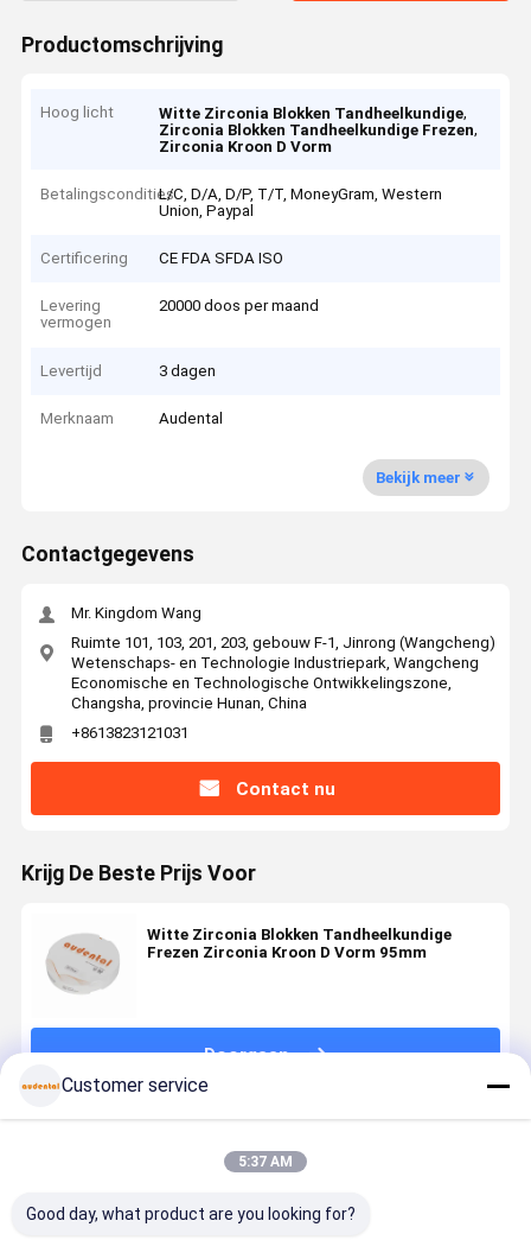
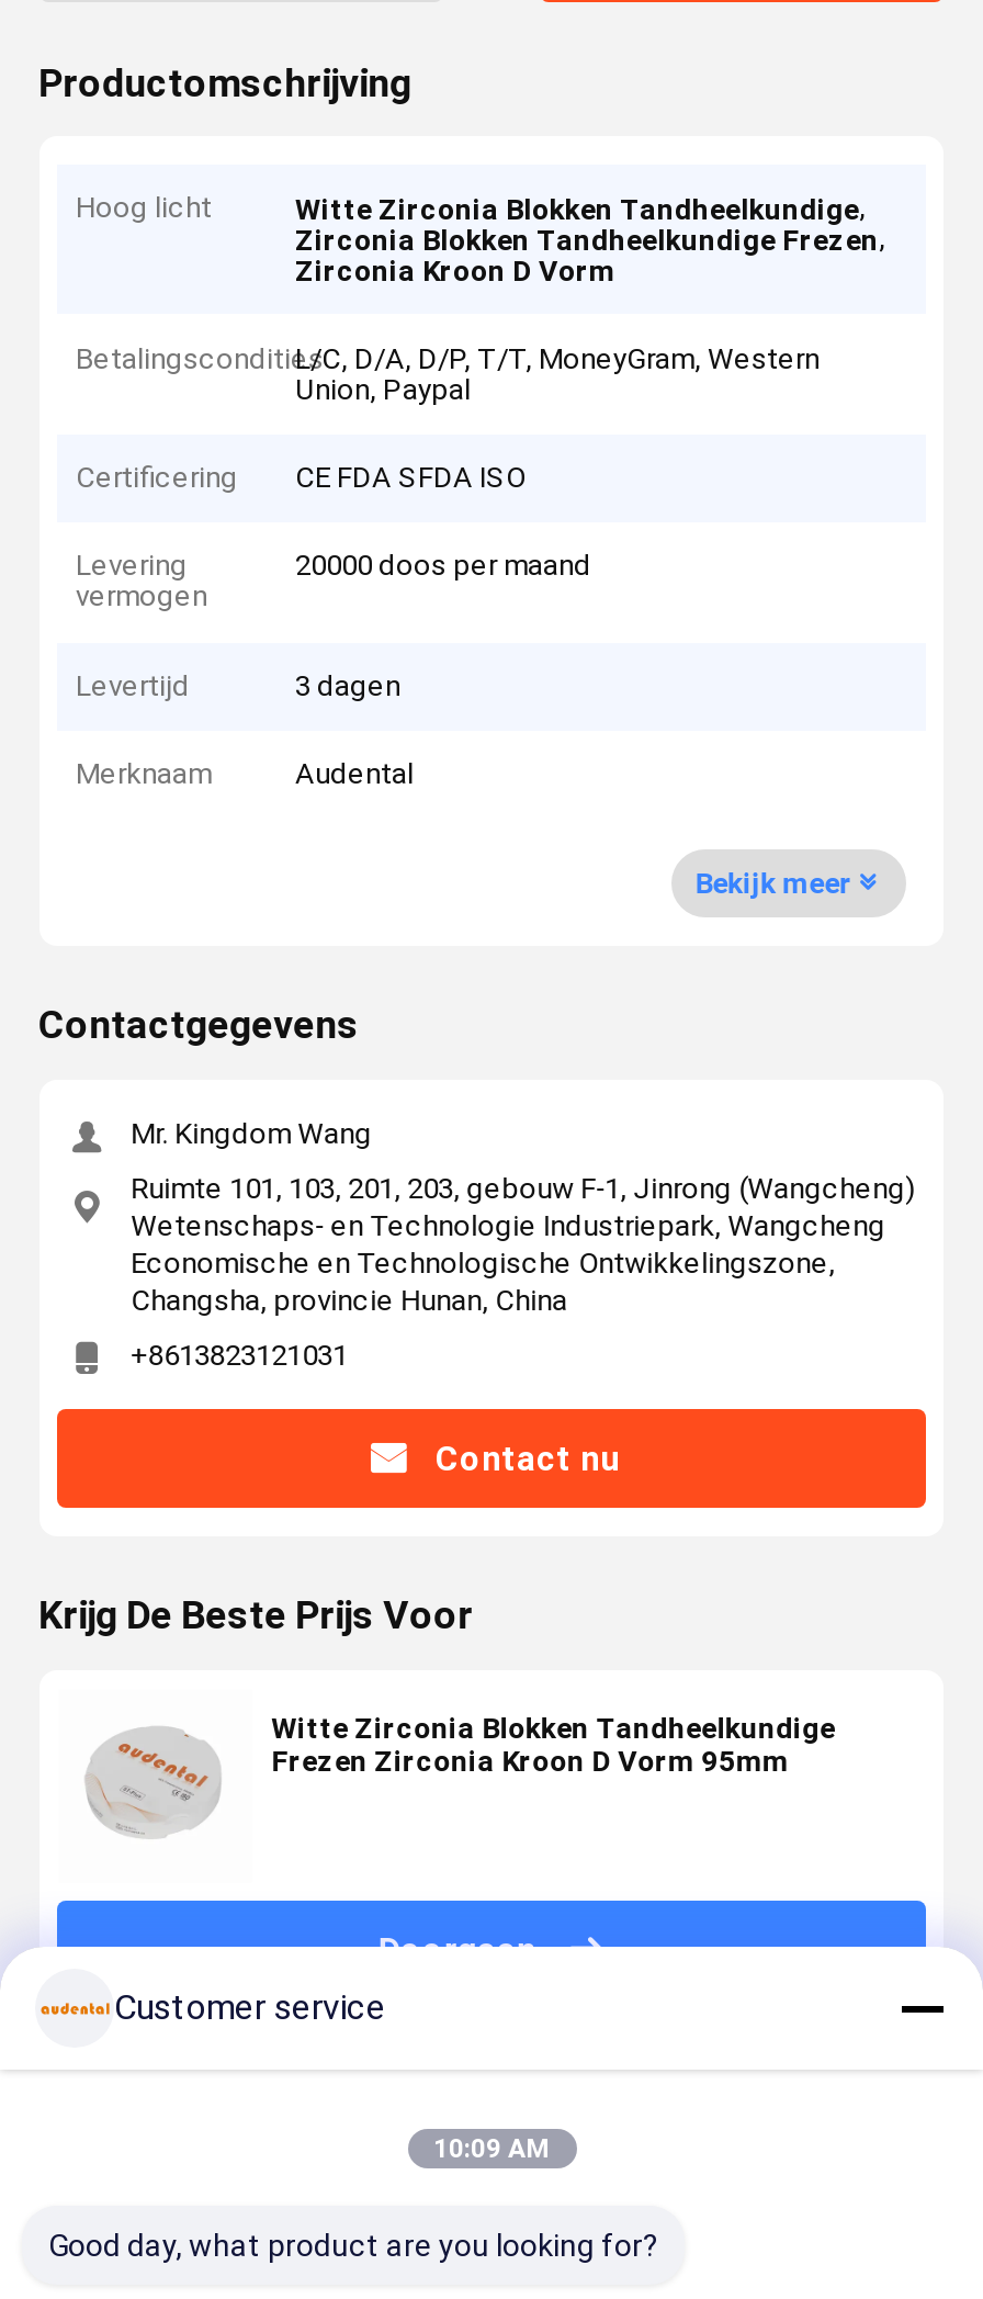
[238,1153,293,1170] 5:37 AM -> [433,2133,550,2164] 10:09 AM

